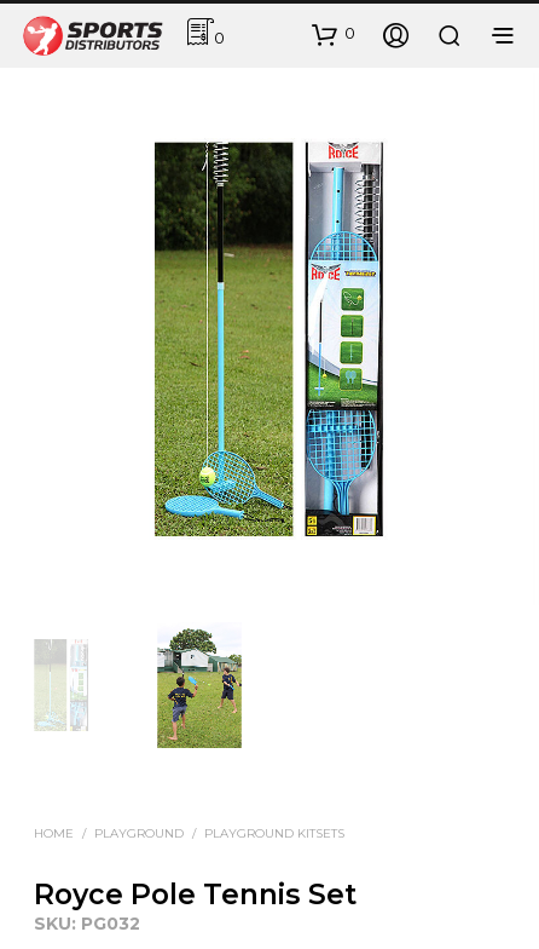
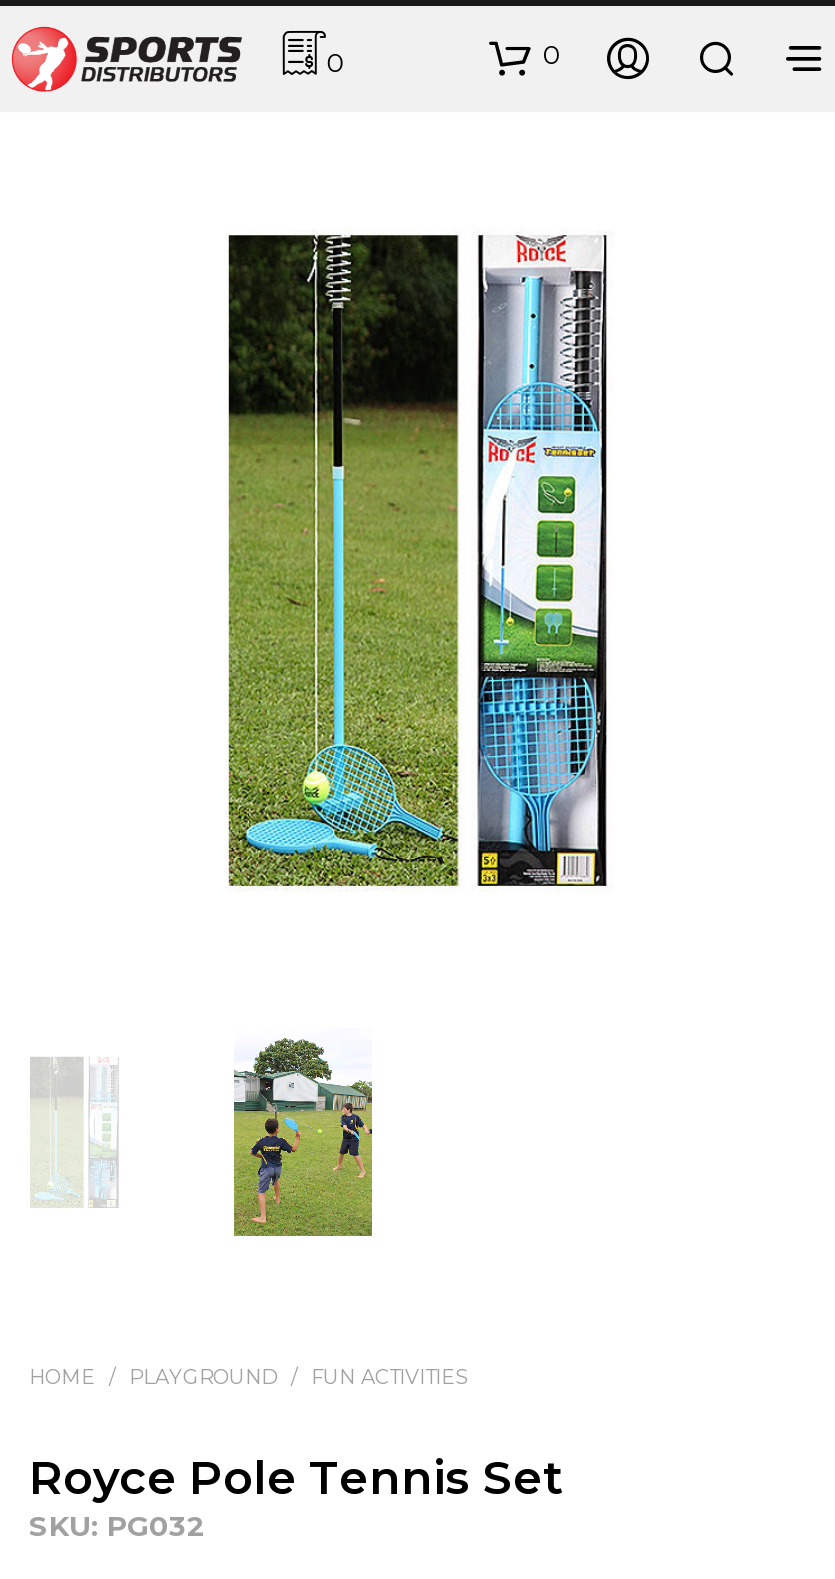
[34,826,344,842] HOME / PLAYGROUND / PLAYGROUND KITSETS -> [29,1365,467,1391] HOME / PLAYGROUND / FUN ACTIVITIES

